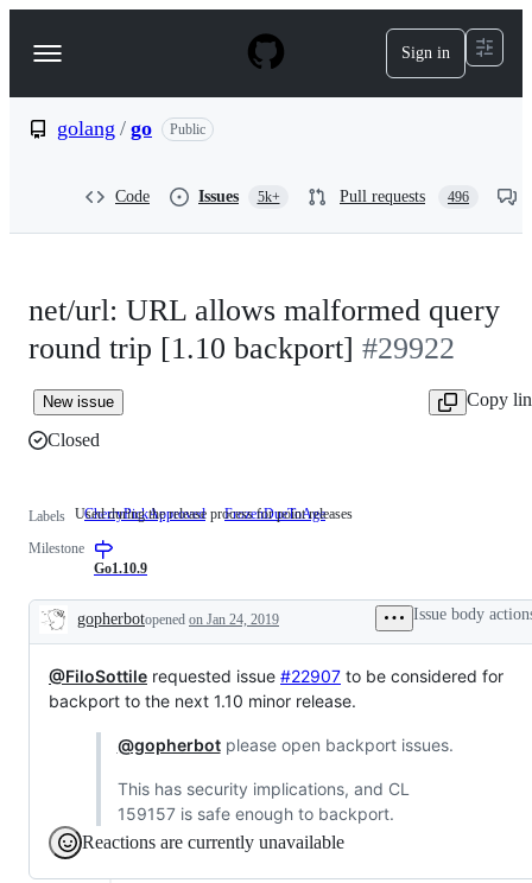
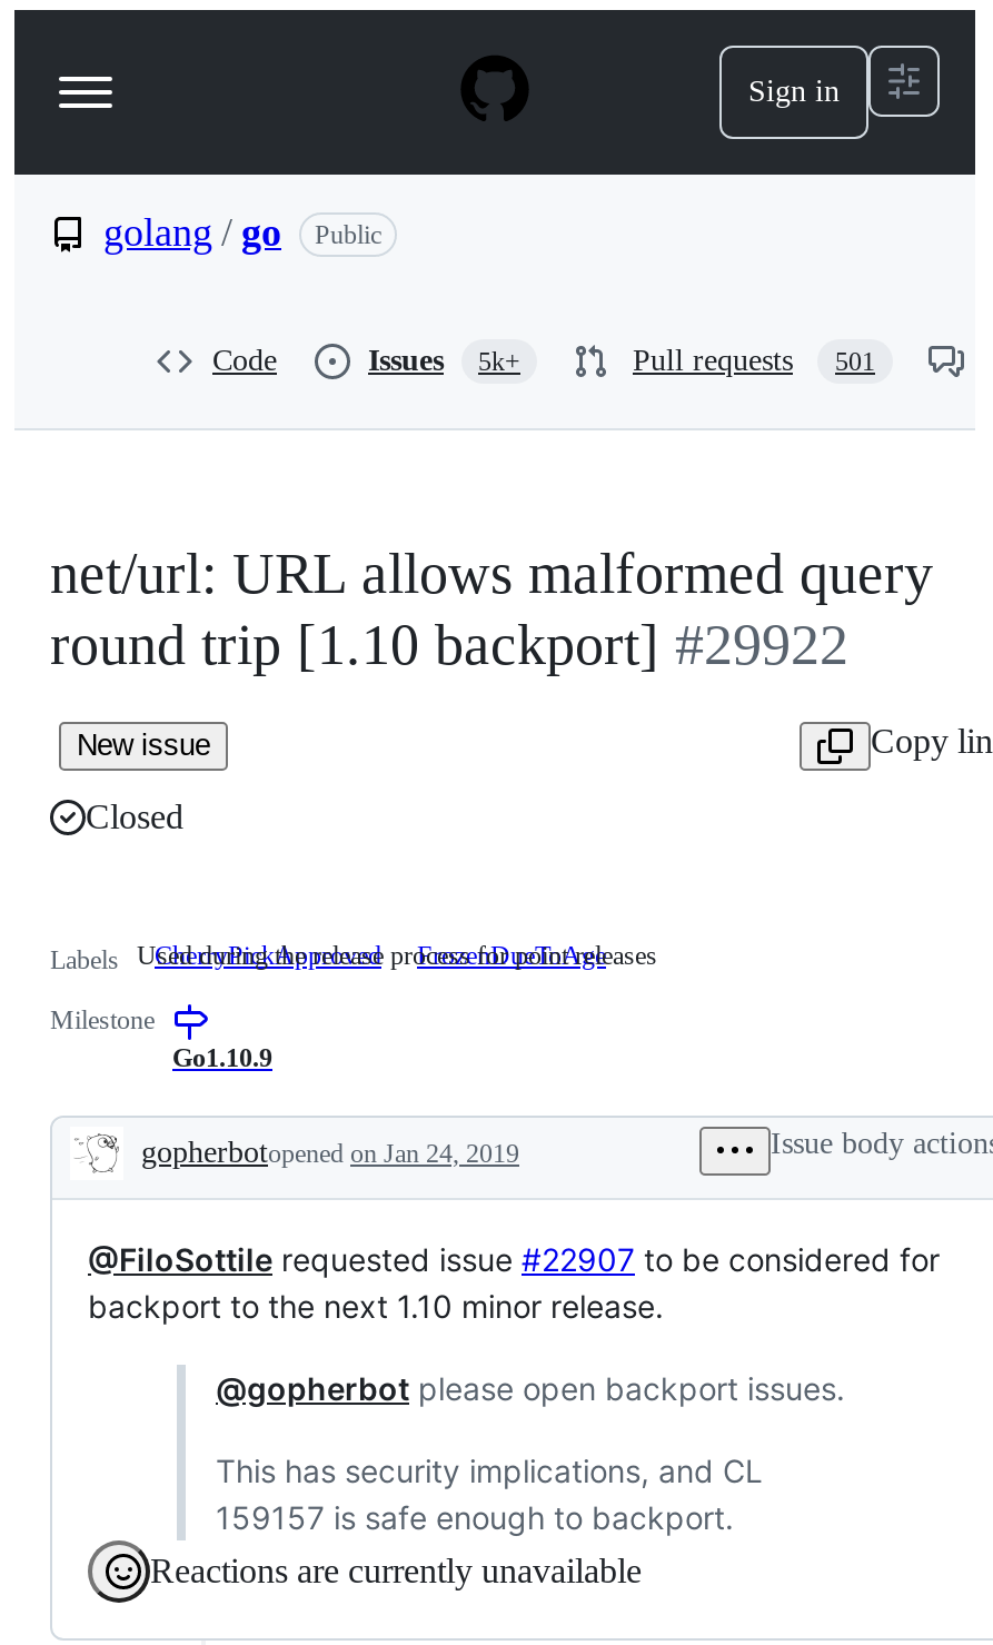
[340,188,469,205] Pull requests 496 -> [633,344,875,377] Pull requests 501

